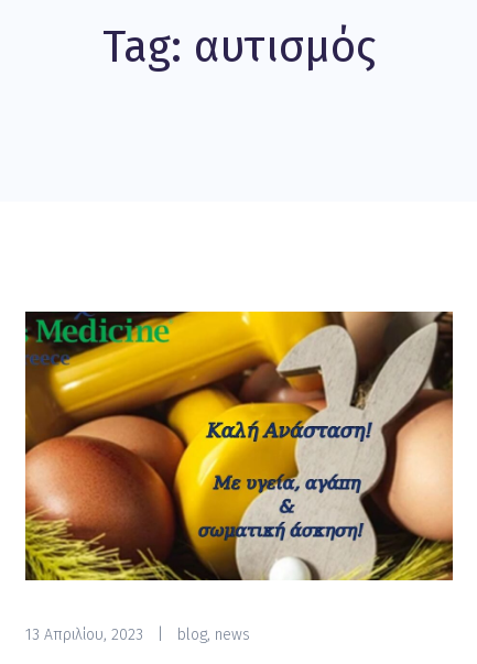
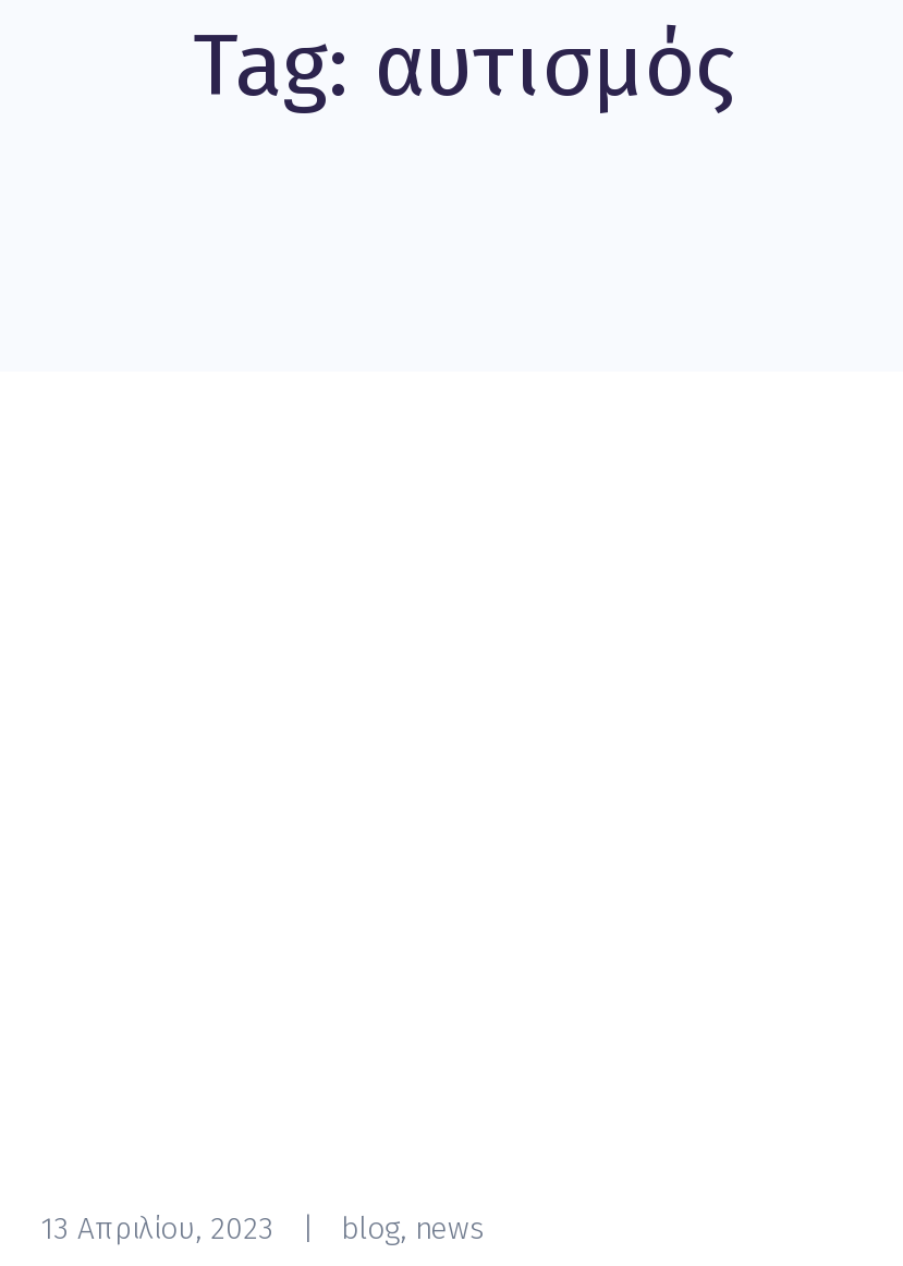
[24,311,454,581] [image] -> none

